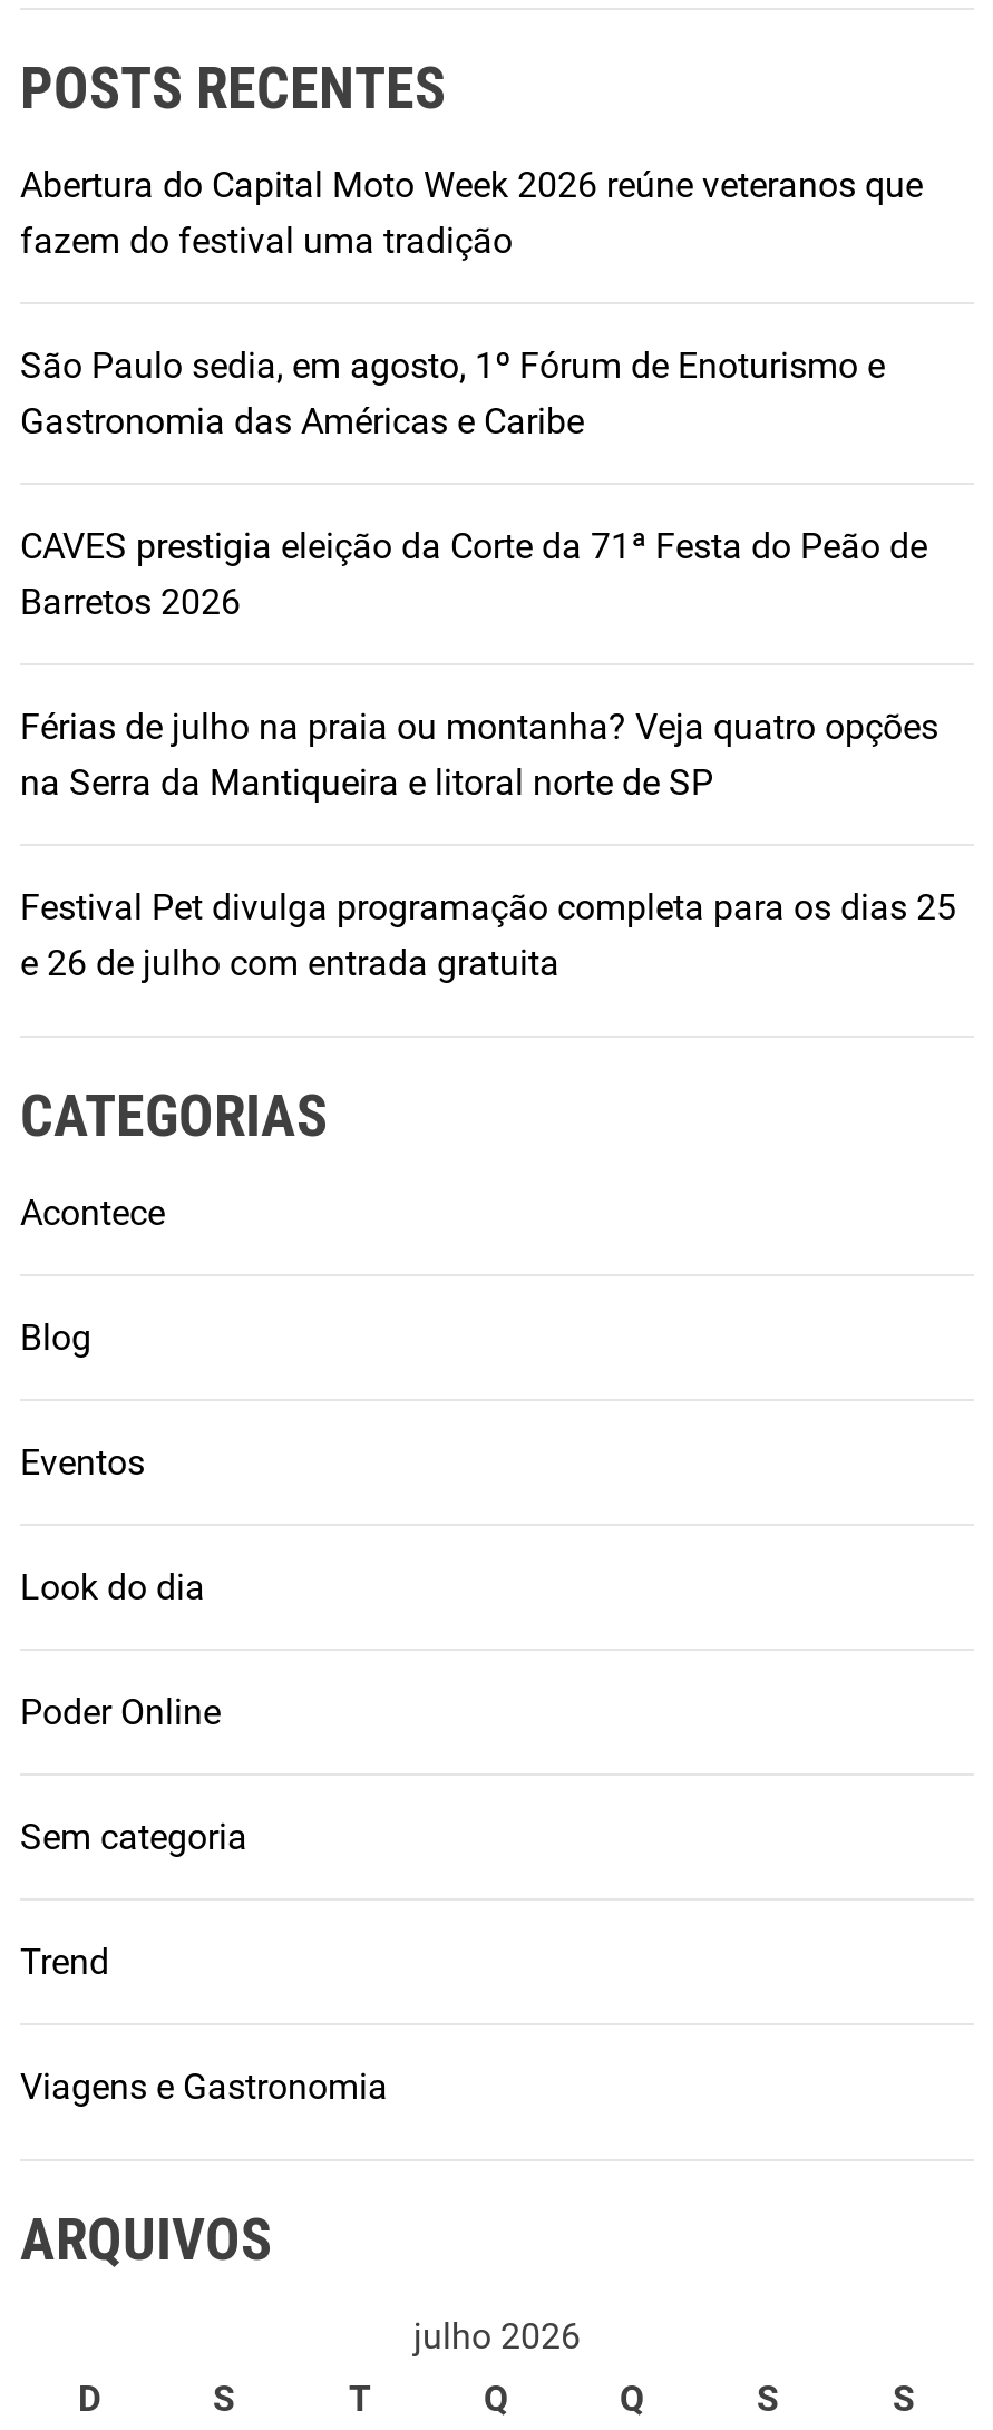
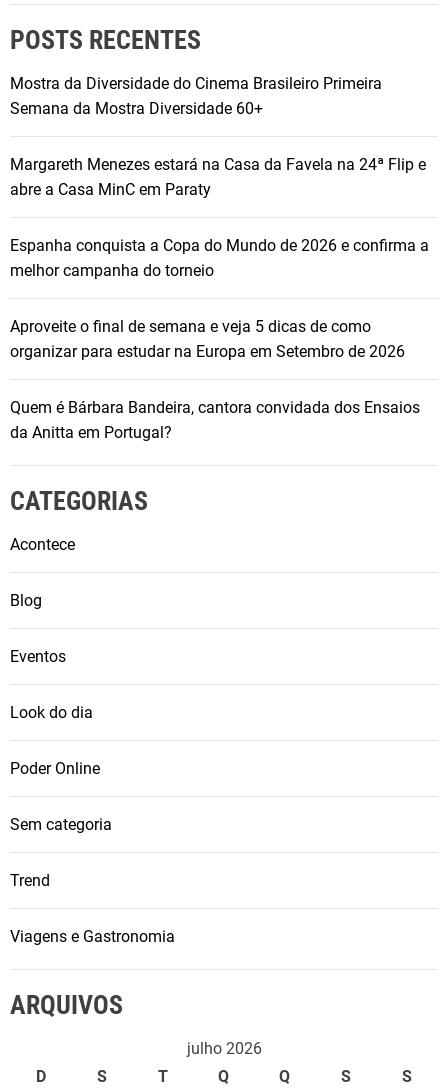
[20,164,923,262] Abertura do Capital Moto Week 2026 reúne veteranos que | fazem do festival uma tradição -> [10,74,382,118] Mostra da Diversidade do Cinema Brasileiro Primeira | Semana da Mostra Diversidade 60+
[20,345,885,443] São Paulo sedia, em agosto, 1º Fórum de Enoturismo e | Gastronomia das Américas e Caribe -> [10,155,426,199] Margareth Menezes estará na Casa da Favela na 24ª Flip e | abre a Casa MinC em Paraty
[20,525,927,623] CAVES prestigia eleição da Corte da 71ª Festa do Peão de | Barretos 2026 -> [10,236,429,280] Espanha conquista a Copa do Mundo de 2026 e confirma a | melhor campanha do torneio
[20,706,938,804] Férias de julho na praia ou montanha? Veja quatro opções | na Serra da Mantiqueira e litoral norte de SP -> [10,317,409,361] Aproveite o final de semana e veja 5 dicas de como | organizar para estudar na Europa em Setembro de 2026
[20,886,956,984] Festival Pet divulga programação completa para os dias 25 | e 26 de julho com entrada gratuita -> [10,398,420,442] Quem é Bárbara Bandeira, cantora convidada dos Ensaios | da Anitta em Portugal?

